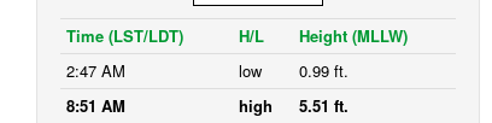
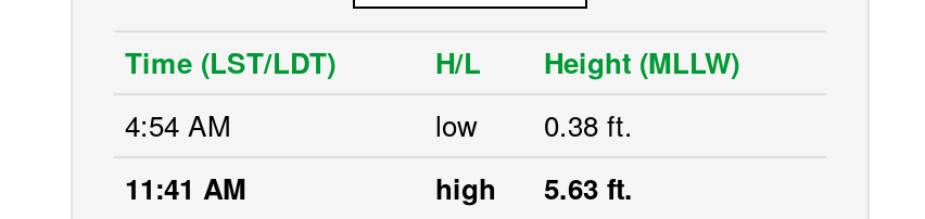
[66,59,125,82] 2:47 AM -> [125,104,231,145] 4:54 AM
[239,59,348,82] low 0.99 ft. -> [435,104,633,145] low 0.38 ft.
[66,94,125,117] 8:51 AM -> [125,167,246,208] 11:41 AM
[239,94,348,117] high 5.51 ft. -> [435,167,633,208] high 5.63 ft.

